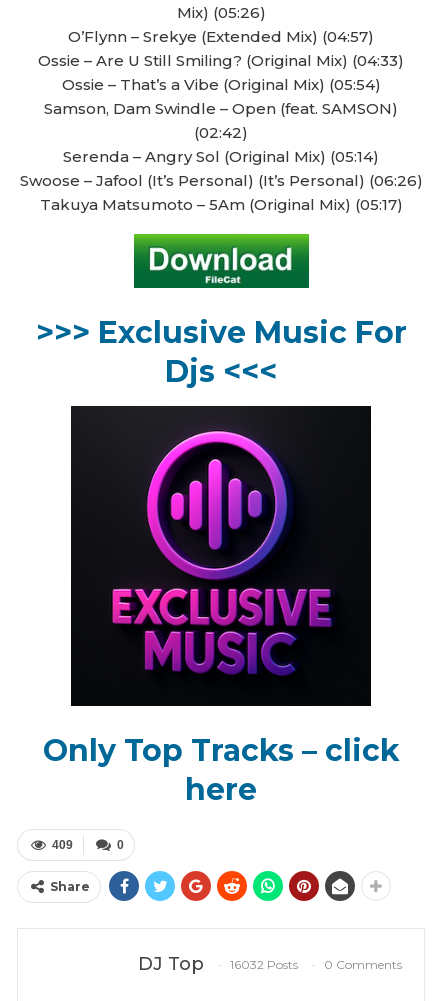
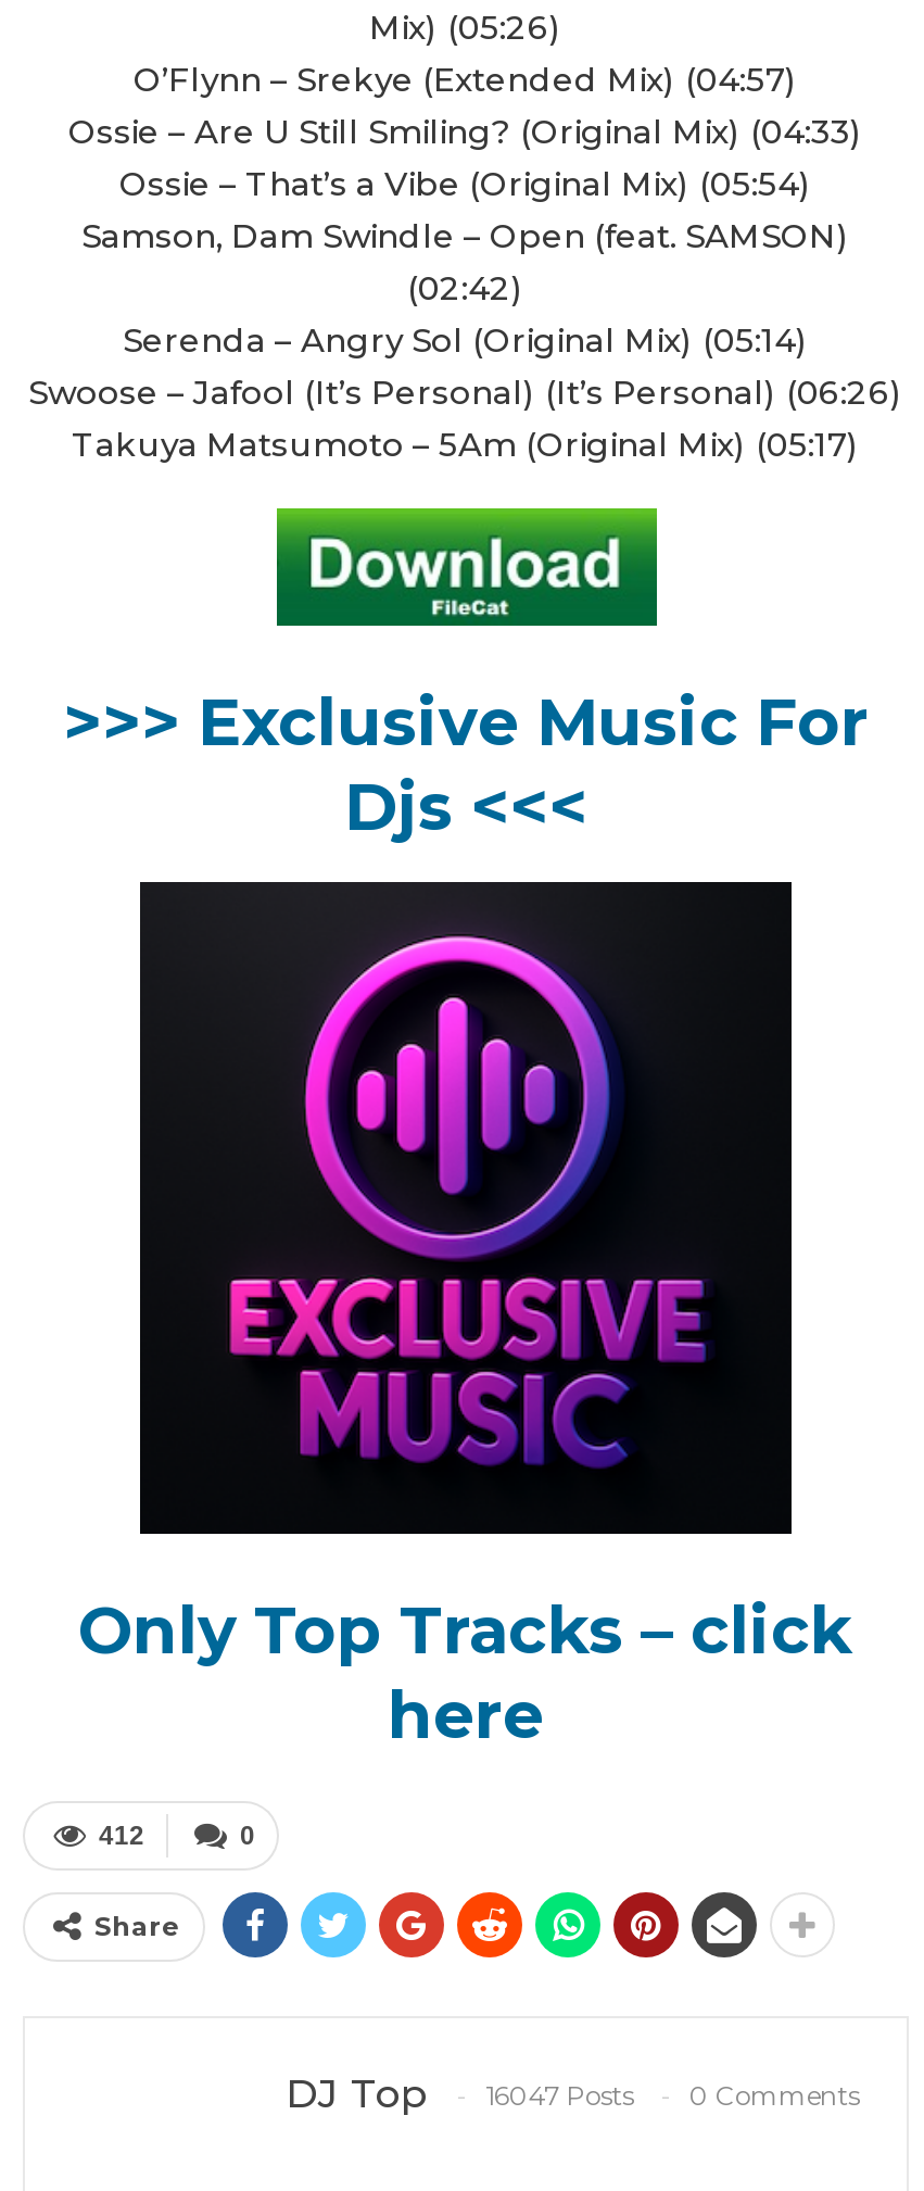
[52,838,73,852] 409 -> [99,1820,144,1850] 412
[230,957,298,972] 16032 Posts -> [485,2079,633,2111] 16047 Posts

